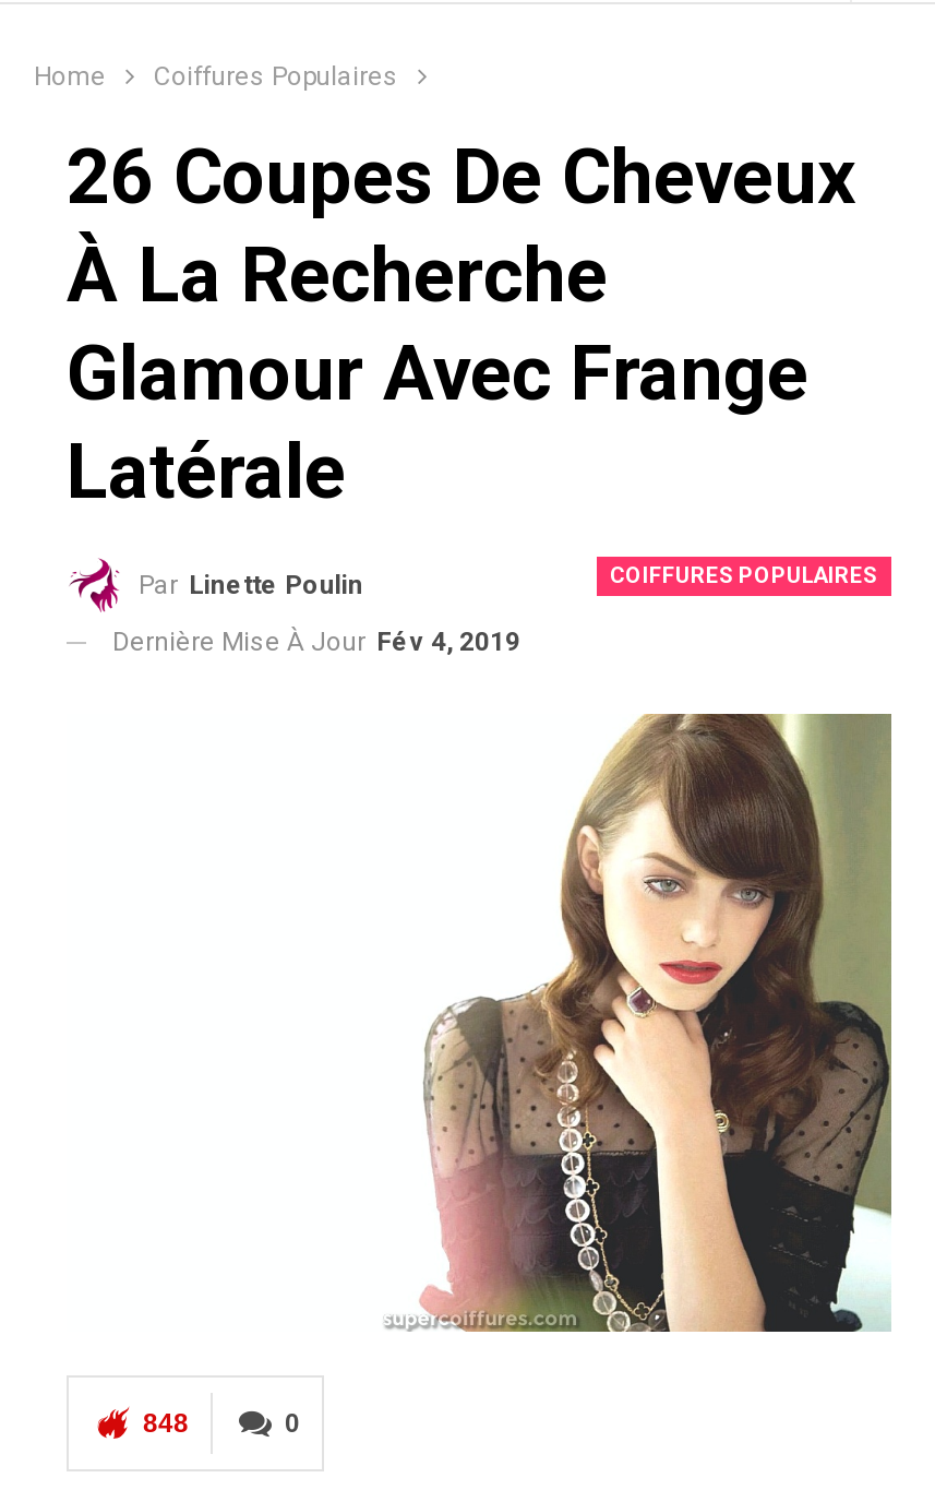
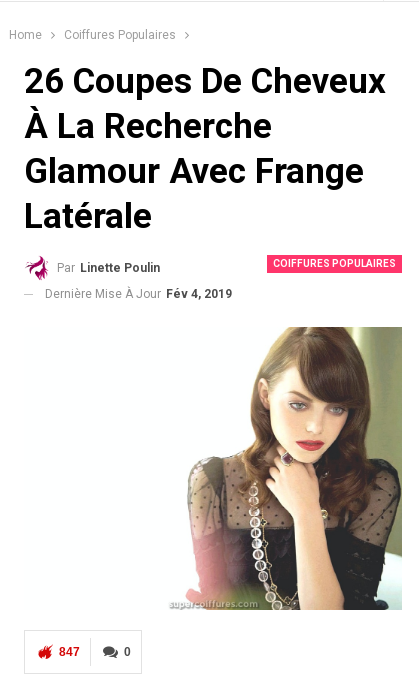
[143,1409,189,1439] 848 -> [59,645,80,659] 847

